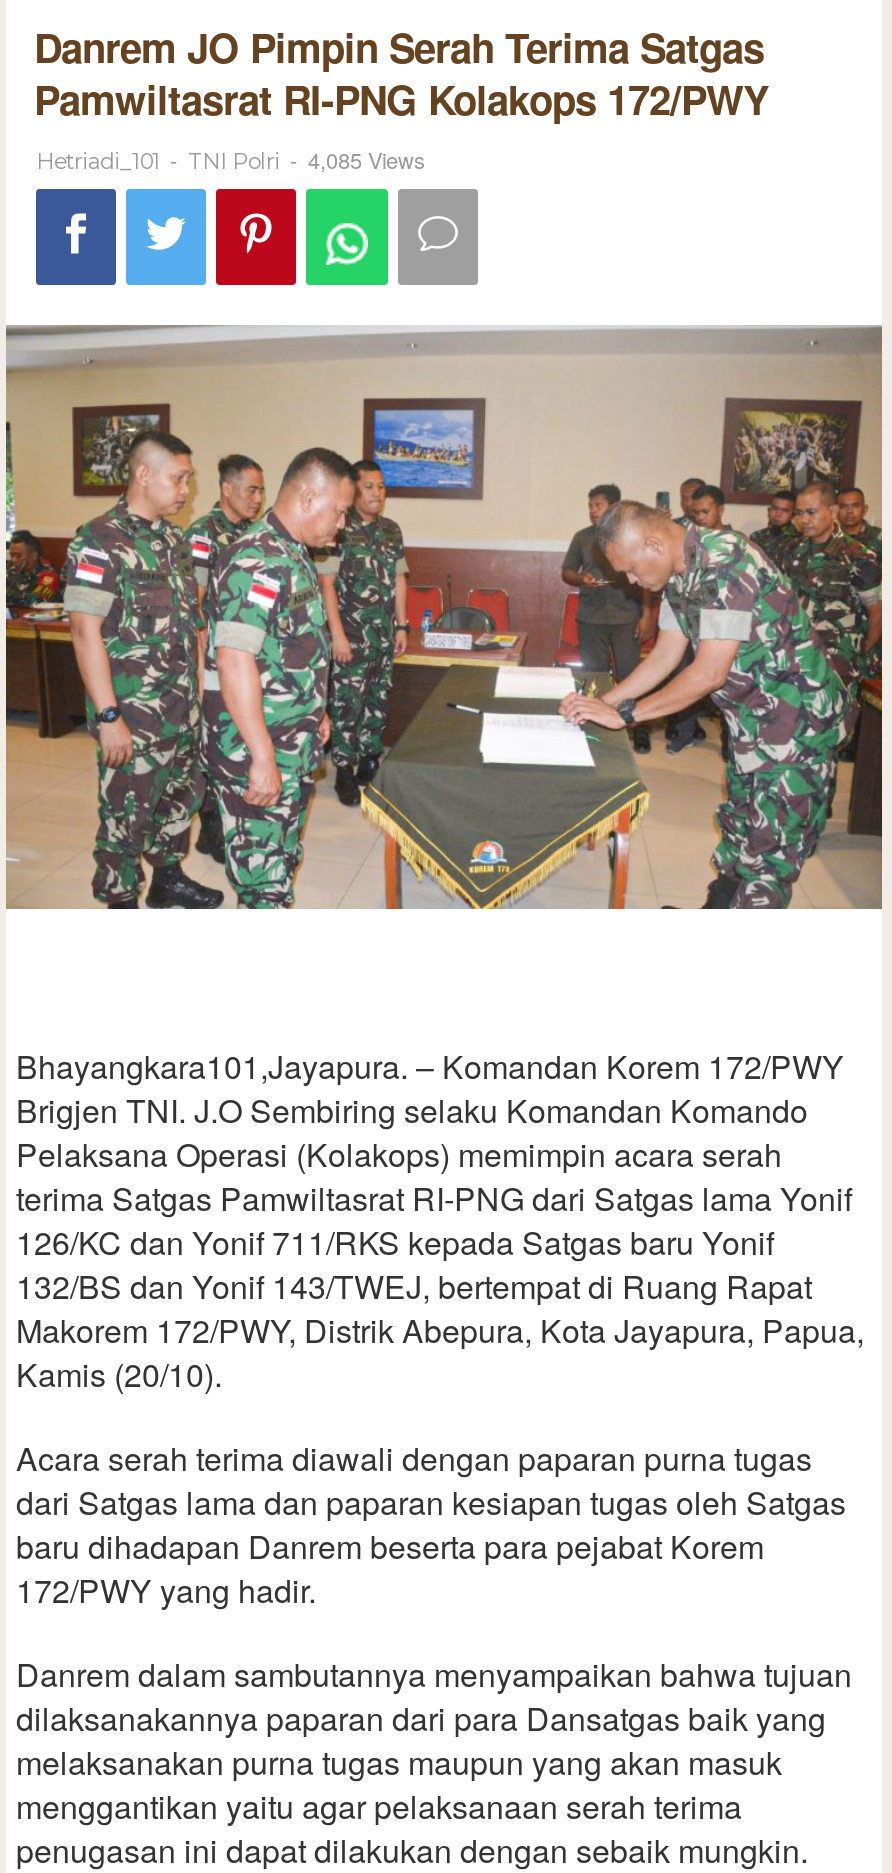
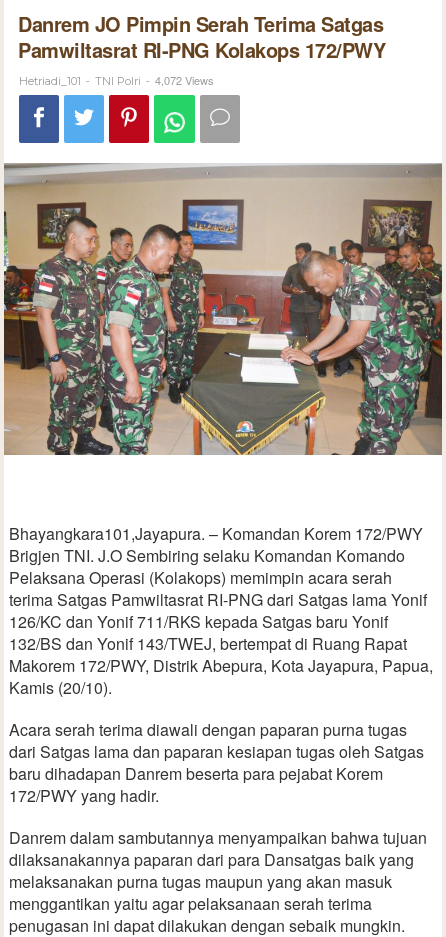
[36,142,426,174] Hetriadi_101 - TNI Polri - 4,085 Views -> [19,72,214,88] Hetriadi_101 - TNI Polri - 4,072 Views

